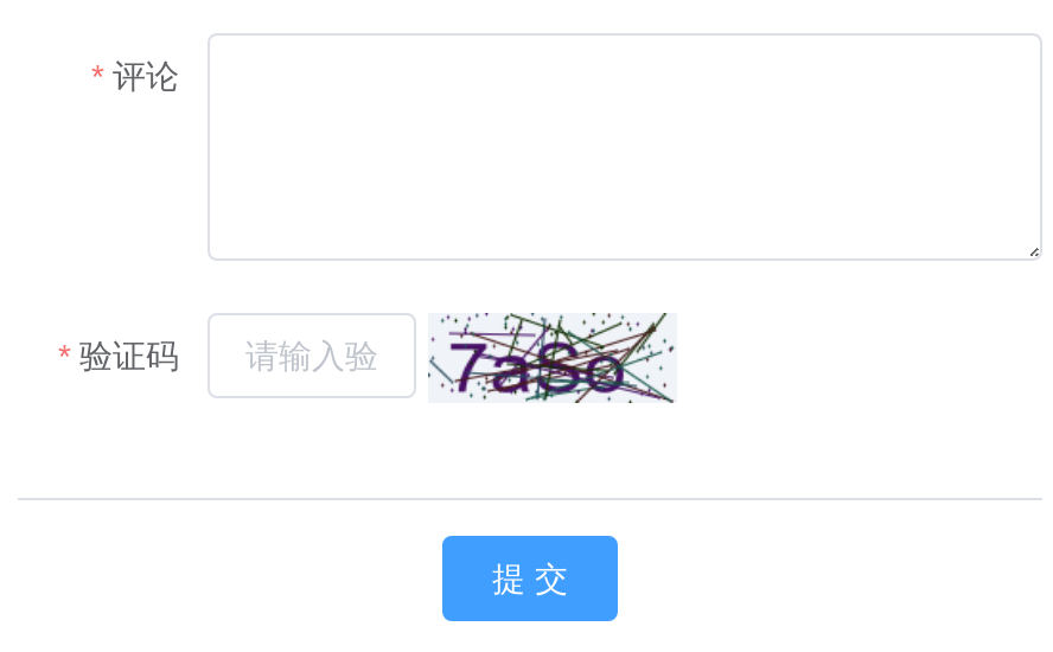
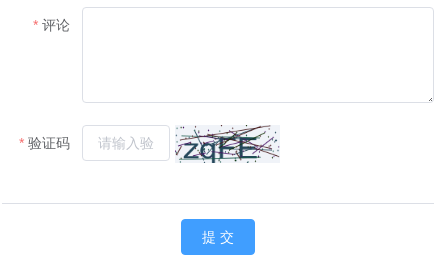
[428,313,675,403] [image] -> [175,125,279,164] [image]

